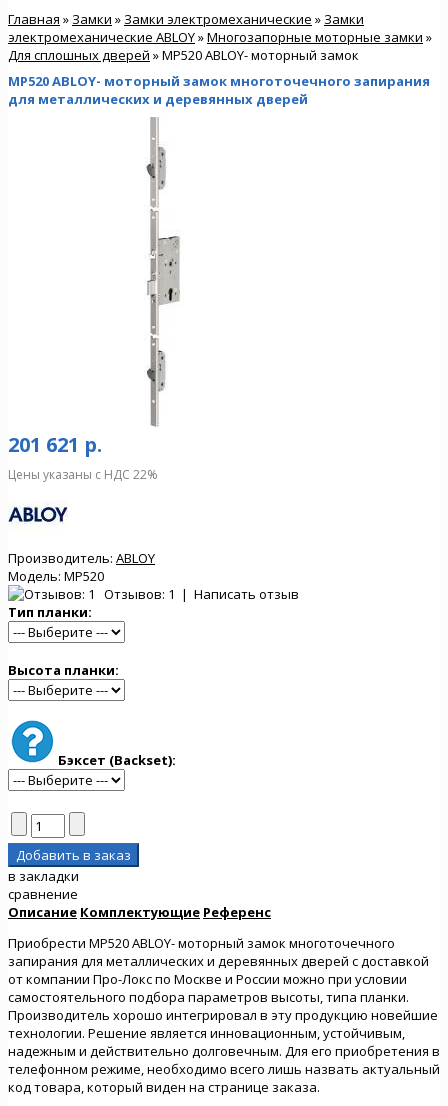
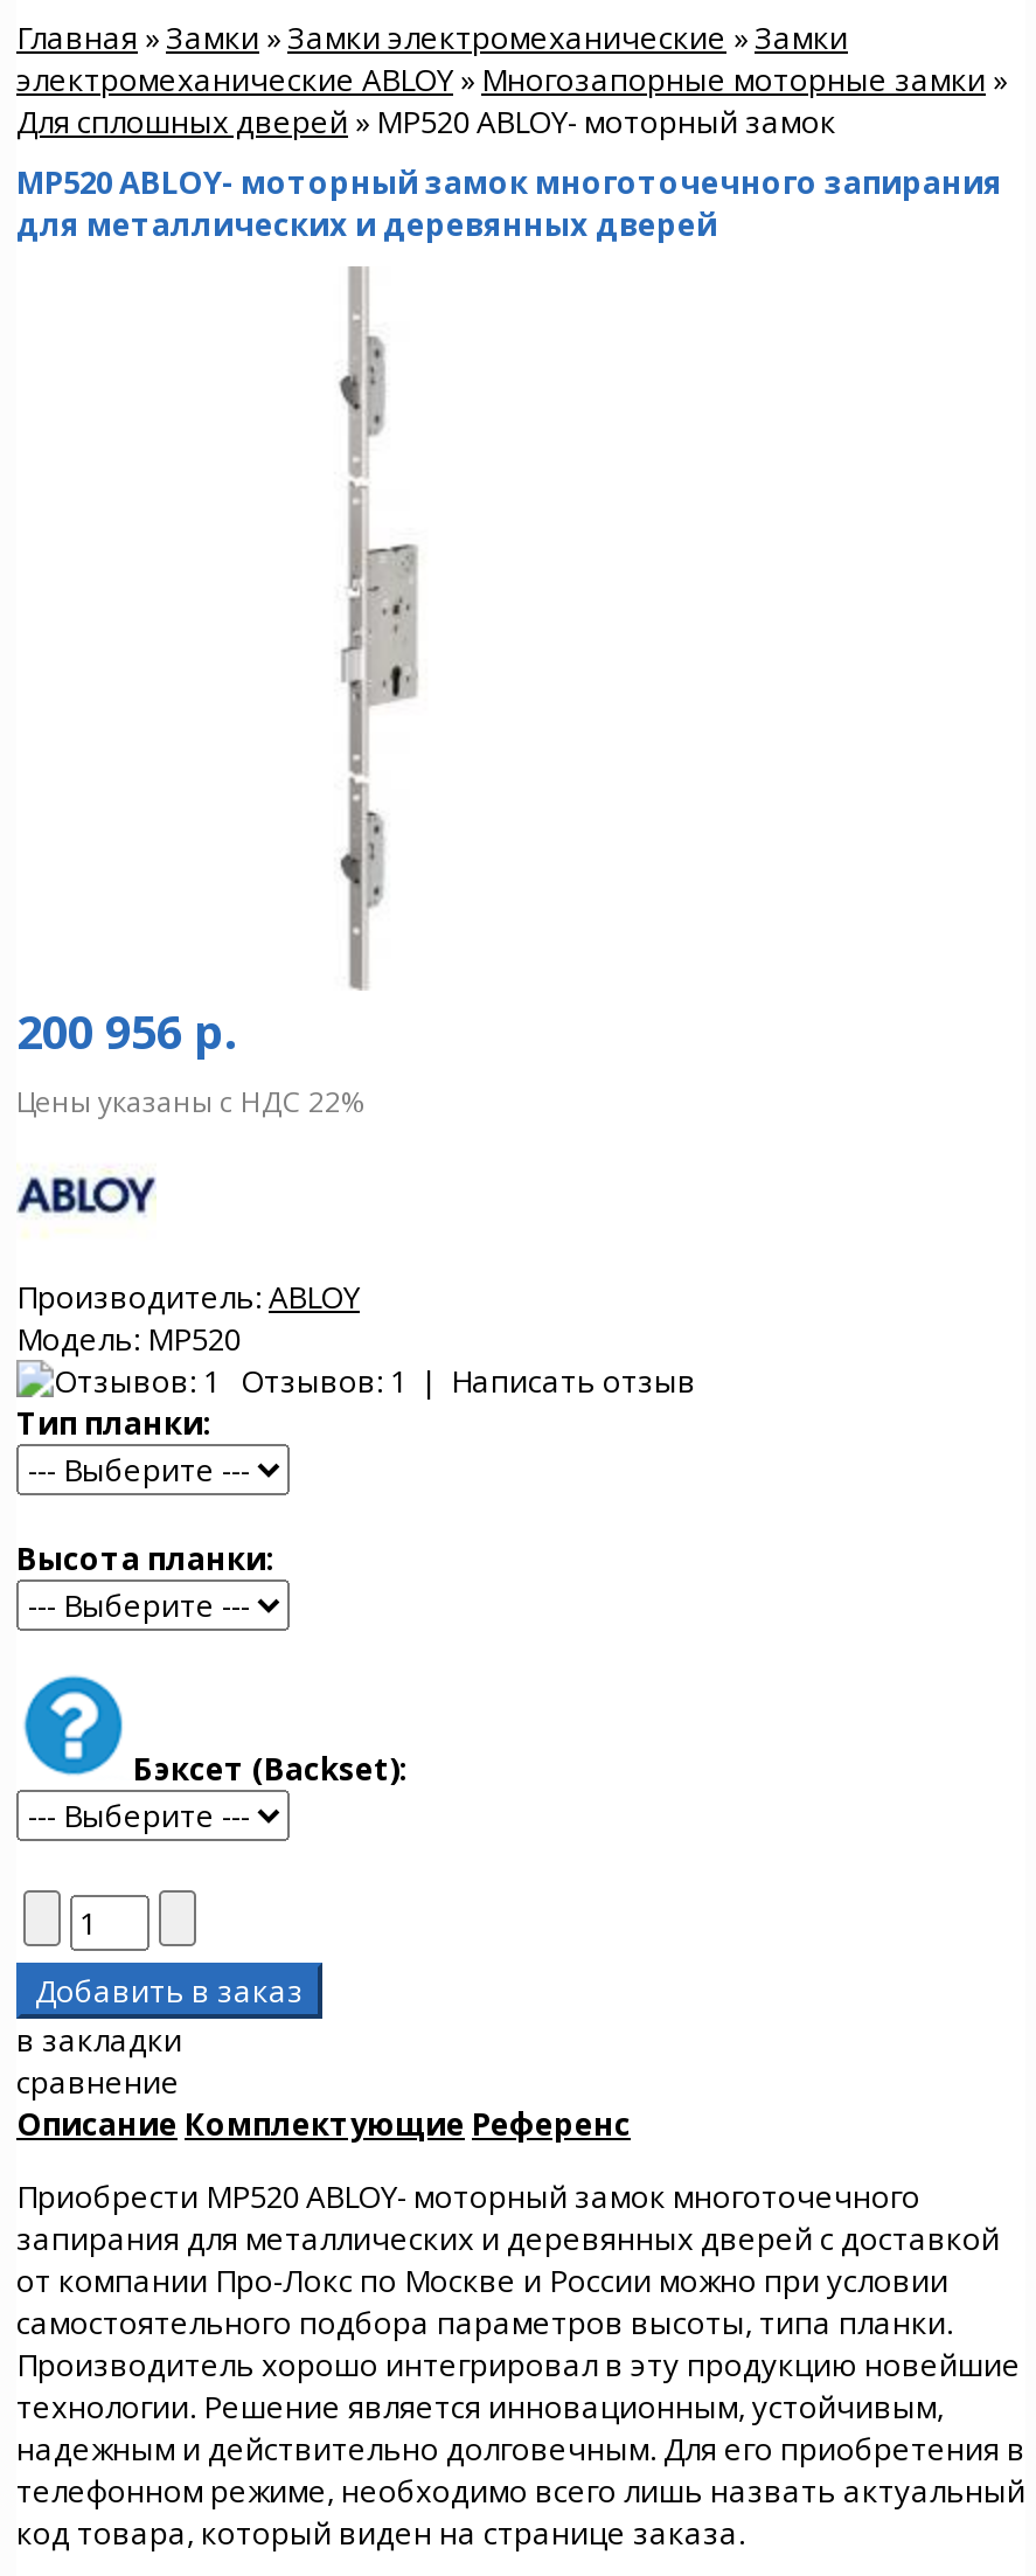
[8,431,102,458] 201 621 р. -> [16,1000,236,1063] 200 956 р.

